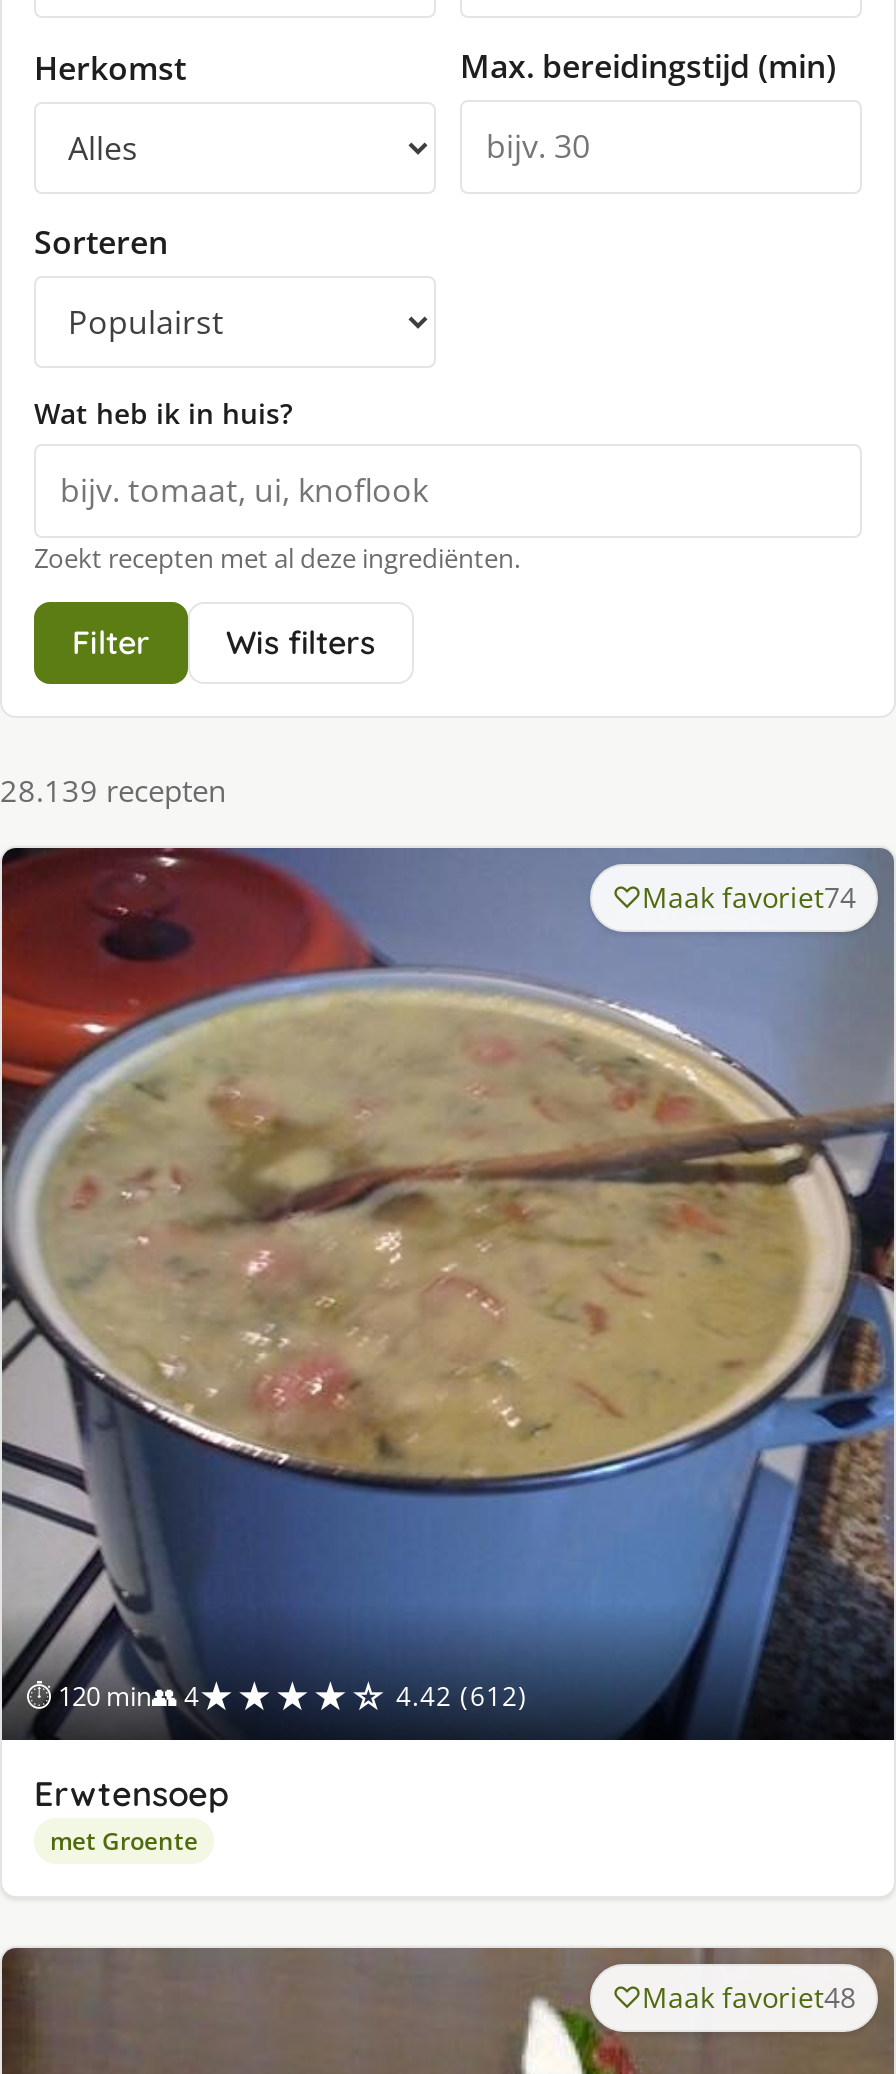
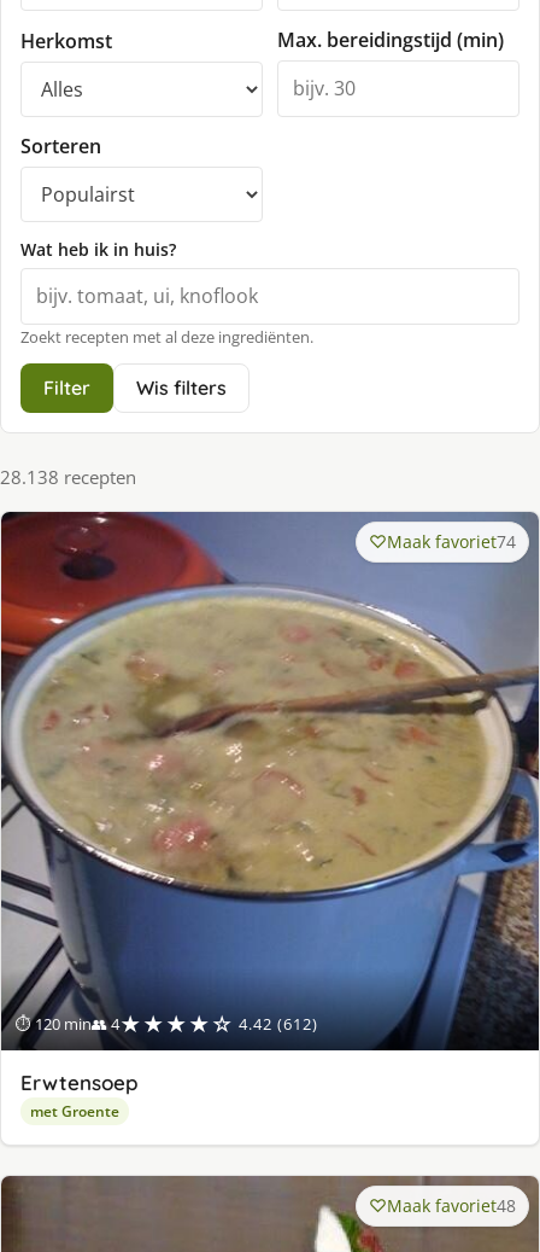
[0,770,226,810] 28.139 recepten -> [0,465,136,489] 28.138 recepten

